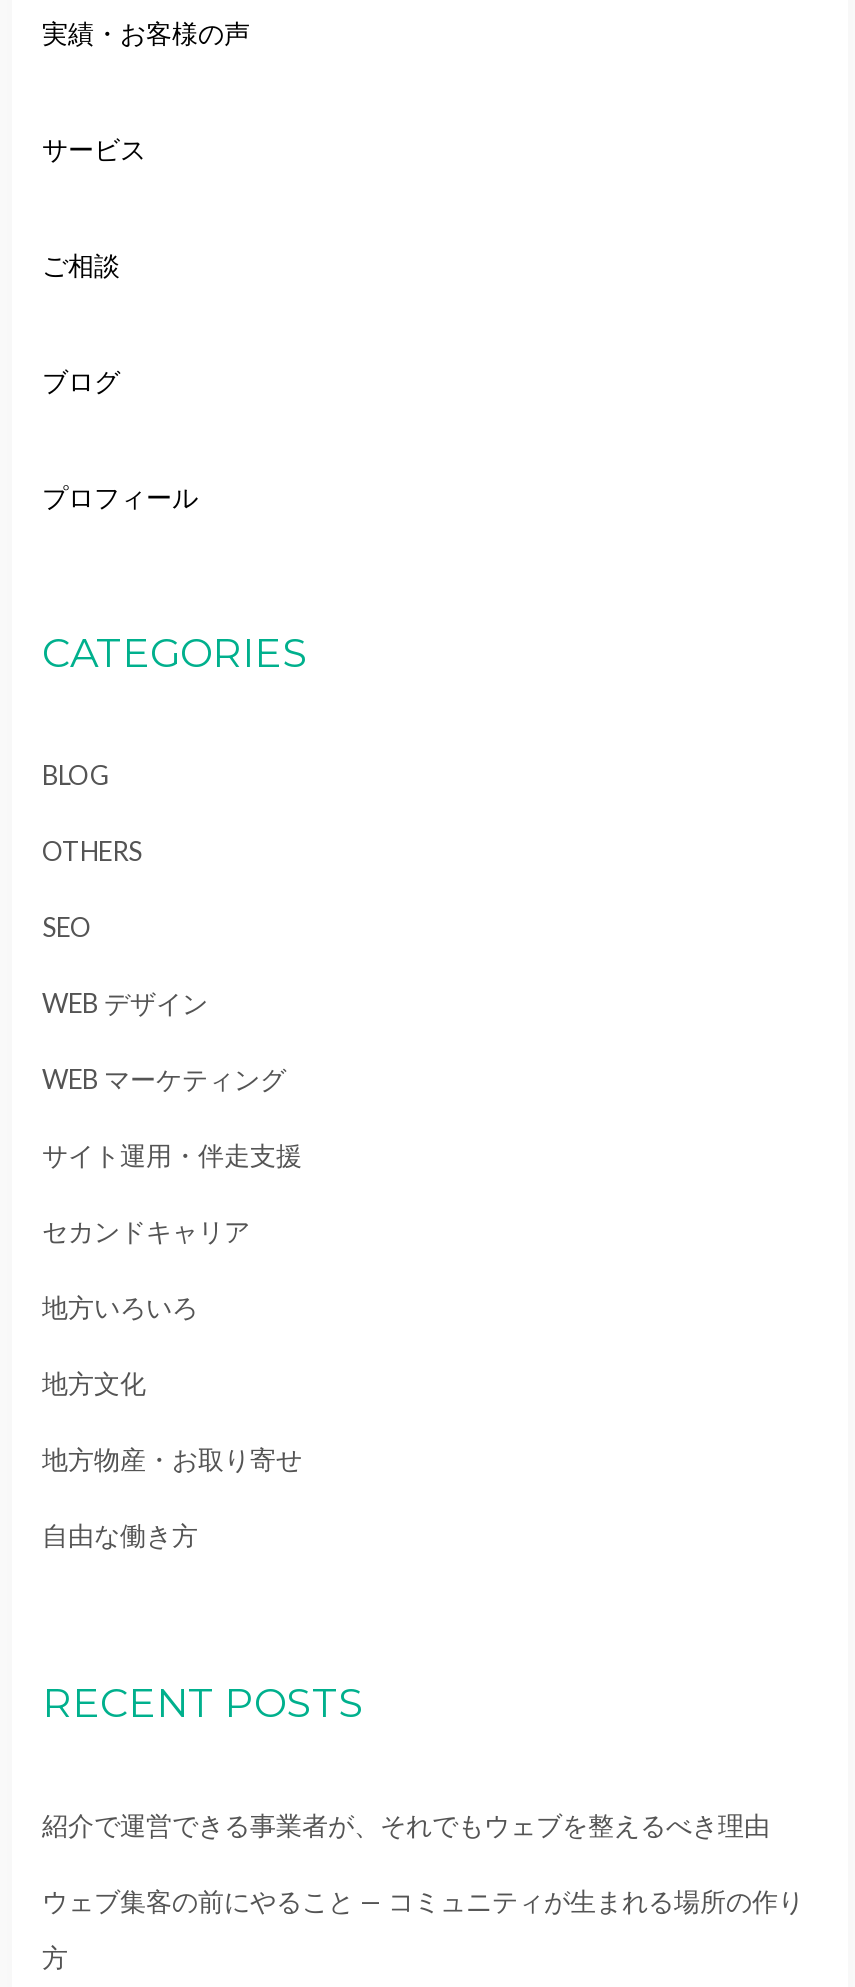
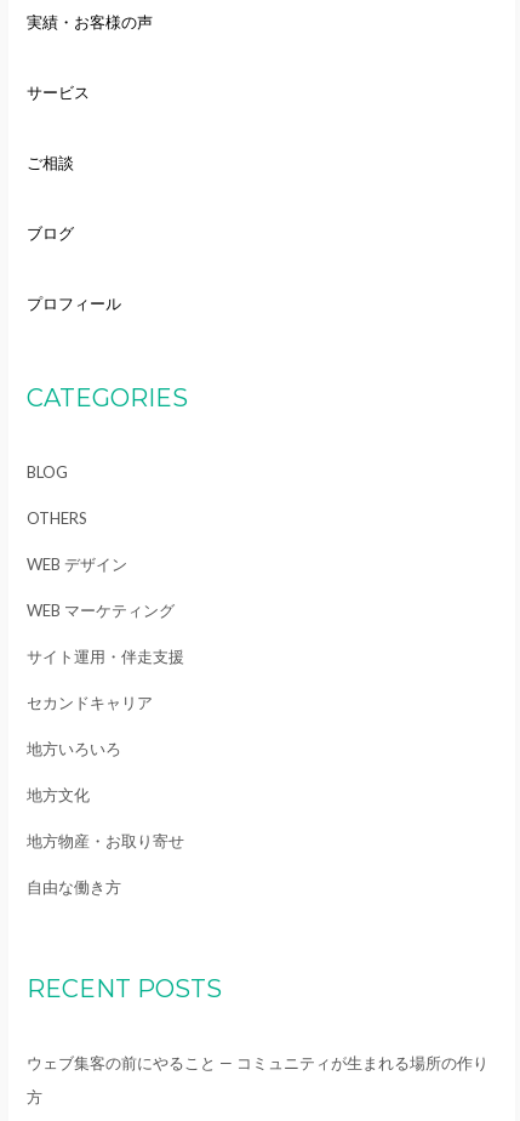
[42,911,92,943] SEO -> none
[42,1809,770,1841] 紹介で運営できる事業者が、それでもウェブを整えるべき理由 -> none

